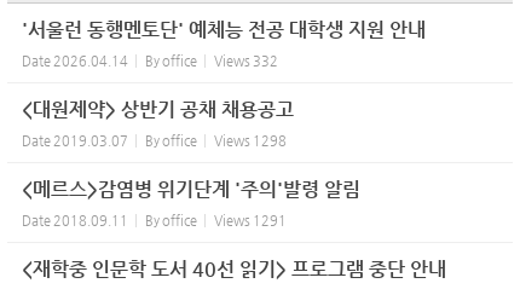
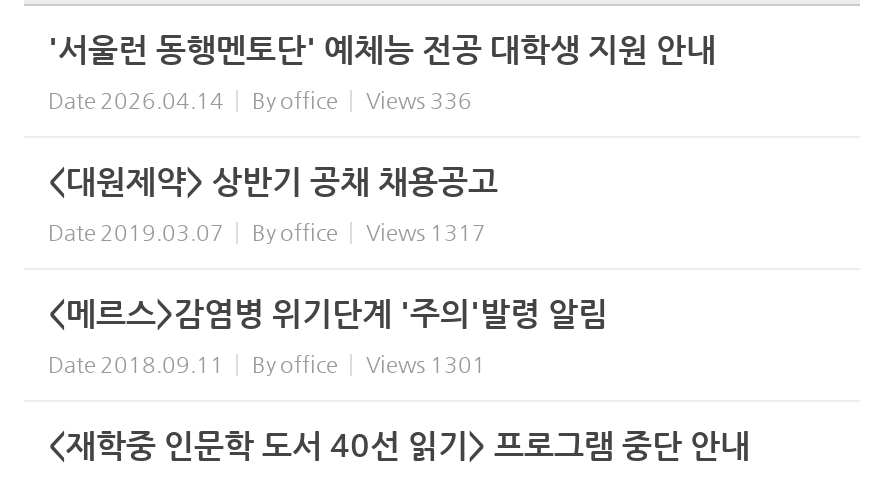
[22,54,278,69] Date 2026.04.14 By office Views 332 -> [48,89,472,115] Date 2026.04.14 By office Views 336
[22,133,287,149] Date 2019.03.07 By office Views 1298 -> [48,221,486,247] Date 2019.03.07 By office Views 1317
[22,213,287,229] Date 2018.09.11 By office Views 1291 -> [48,353,486,379] Date 2018.09.11 By office Views 1301

